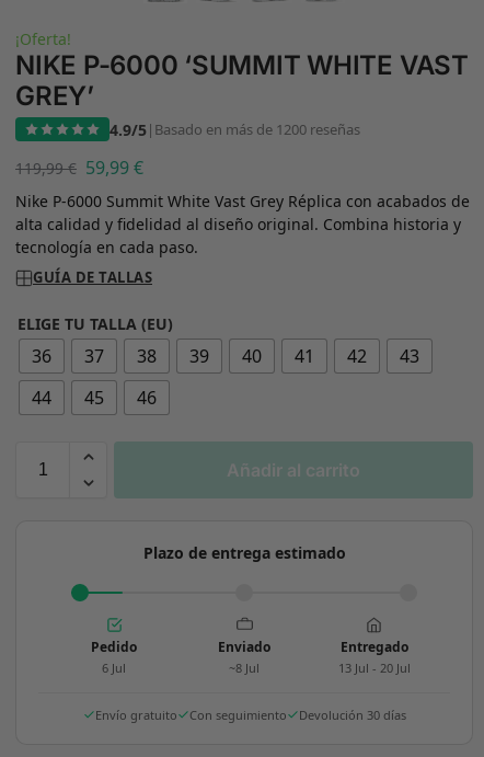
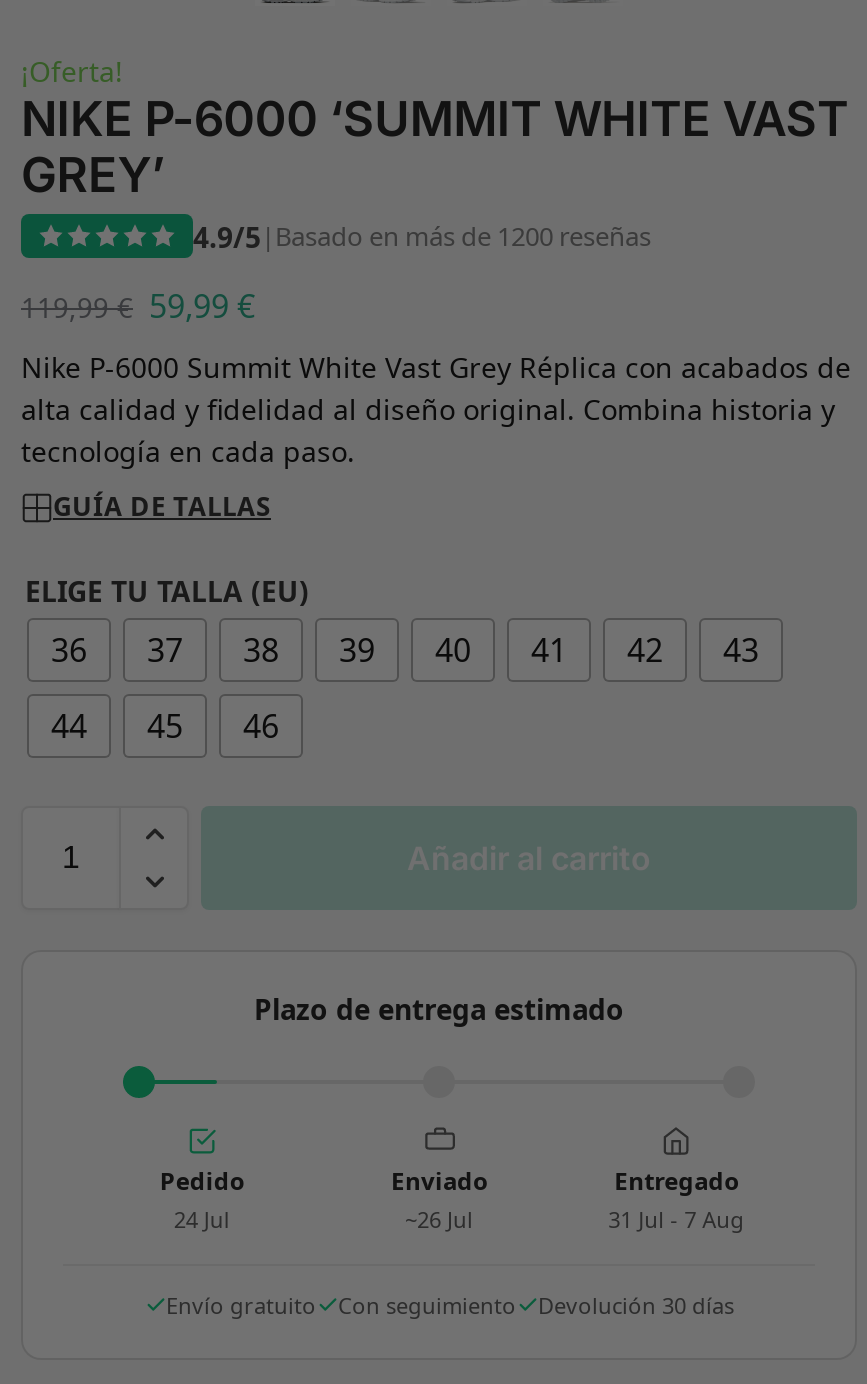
[102,659,126,676] 6 Jul -> [174,1204,230,1234] 24 Jul
[229,659,260,676] ~8 Jul -> [405,1204,473,1234] ~26 Jul
[338,659,410,676] 13 Jul - 20 Jul -> [608,1204,744,1234] 31 Jul - 7 Aug

